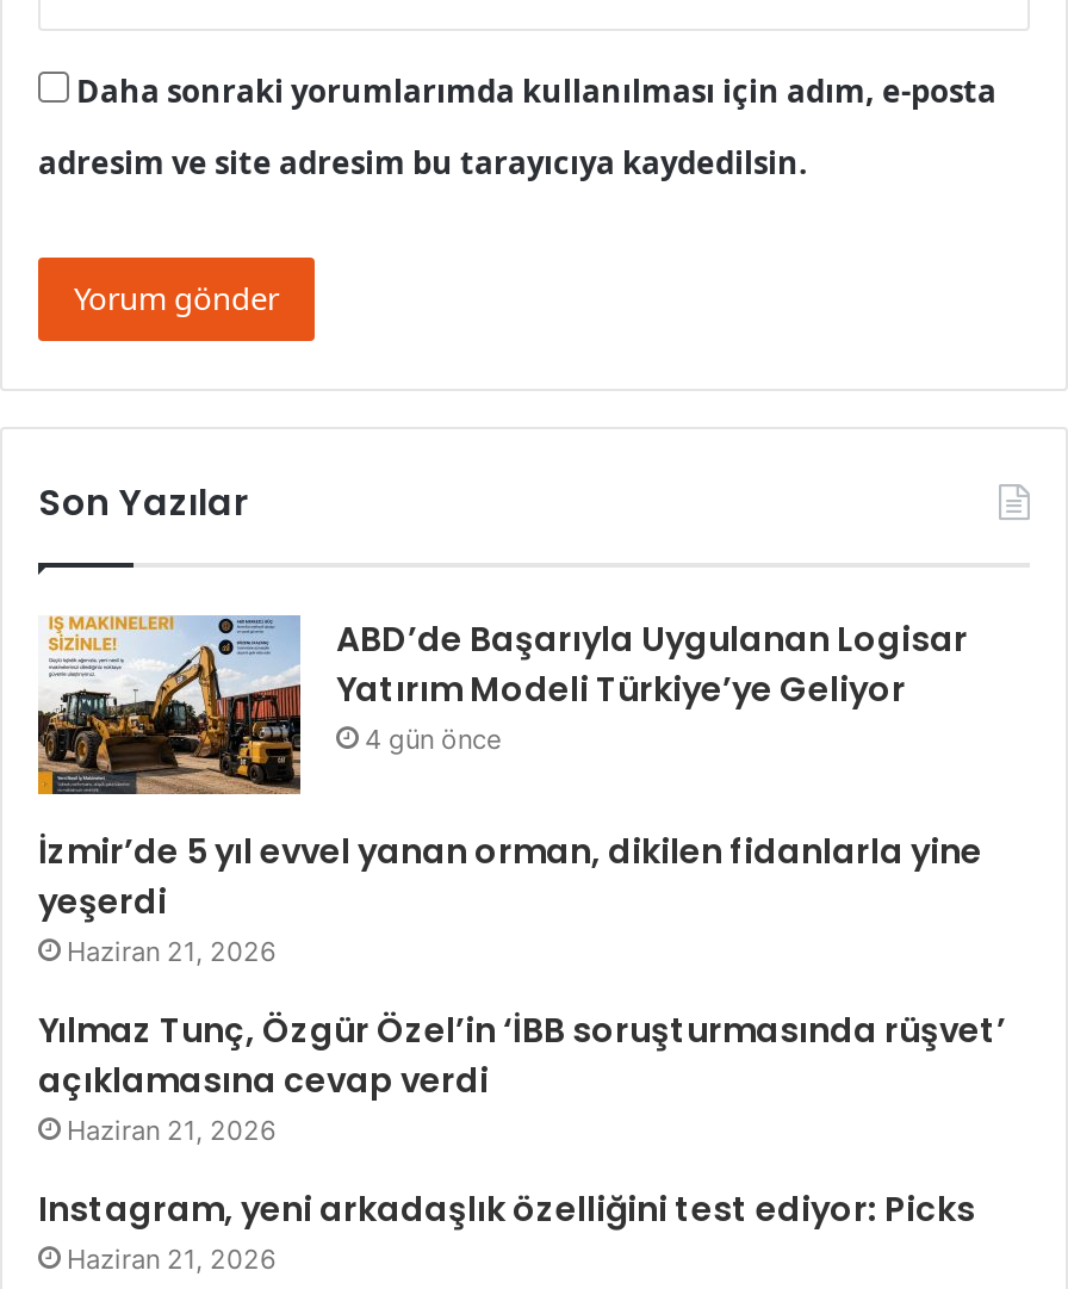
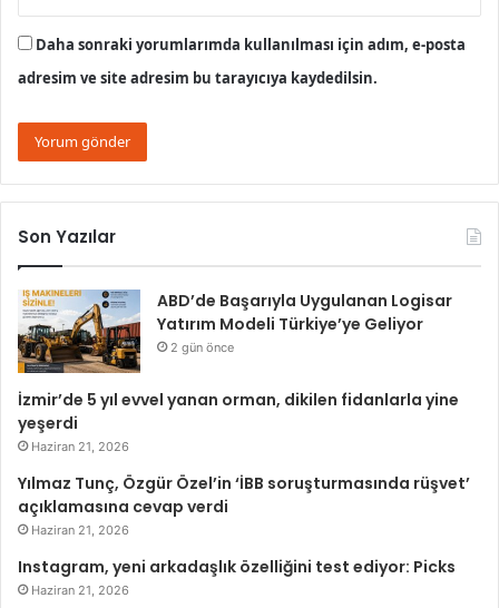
[365,724,501,757] 4 gün önce -> [170,340,234,356] 2 gün önce

